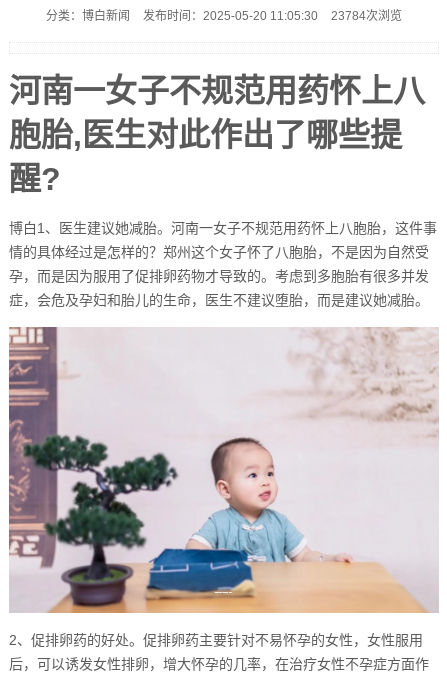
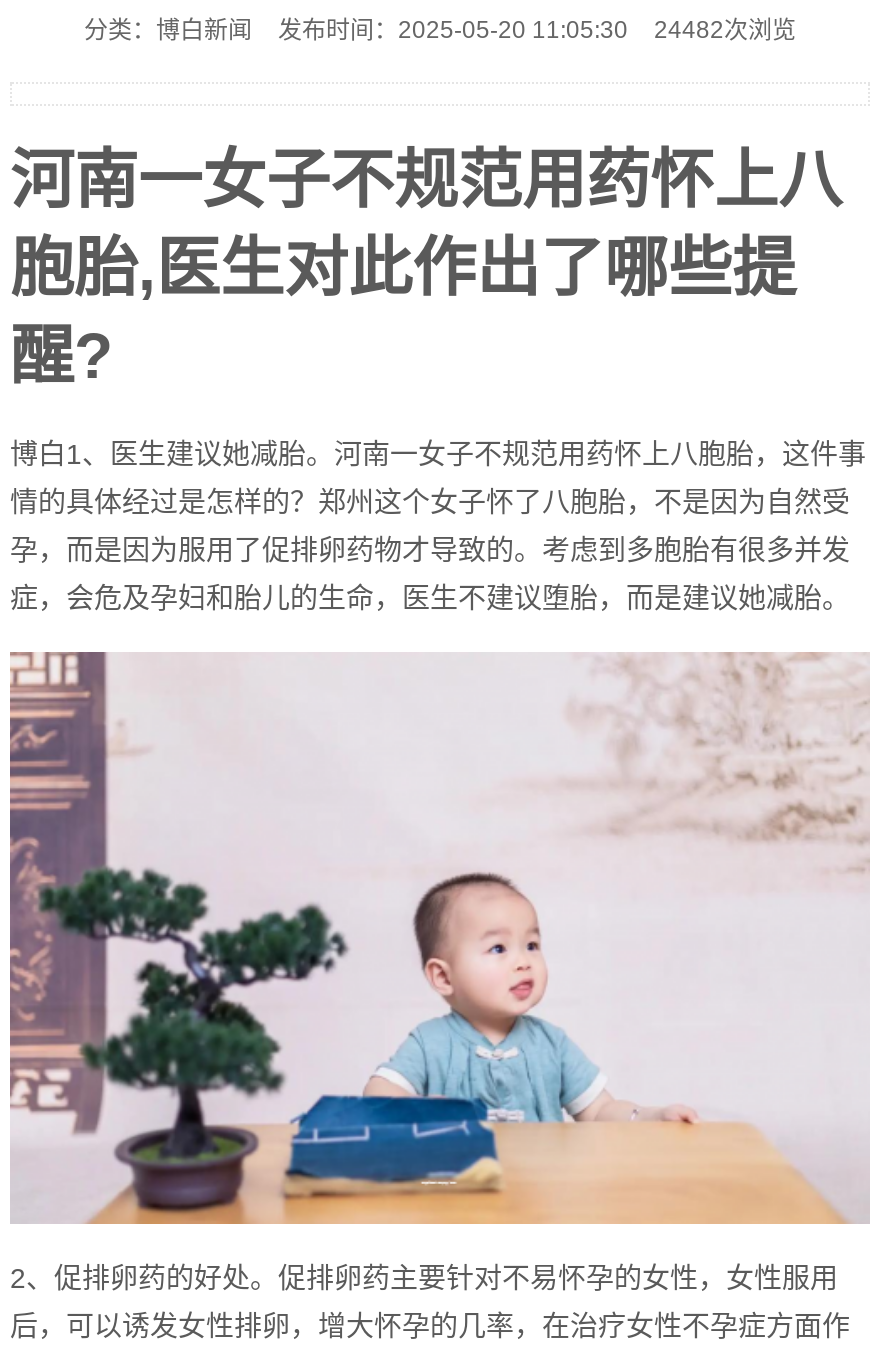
[46,9,402,23] 分类：博白新闻 发布时间：2025-05-20 11:05:30 23784次浏览 -> [84,16,796,44] 分类：博白新闻 发布时间：2025-05-20 11:05:30 24482次浏览

